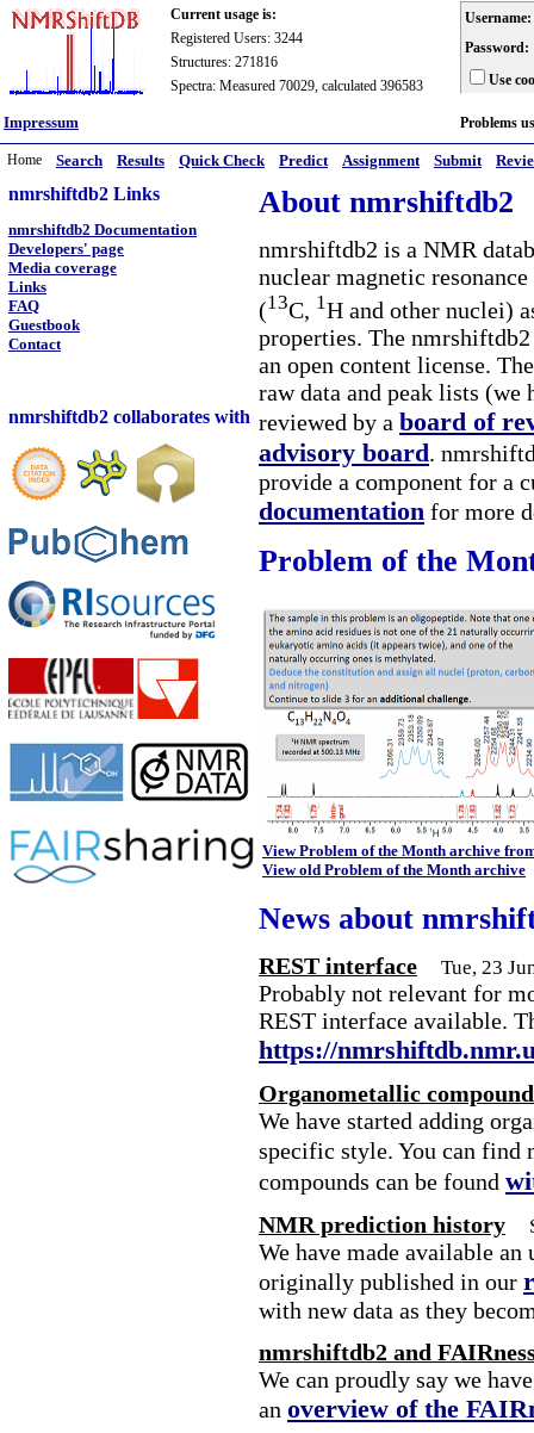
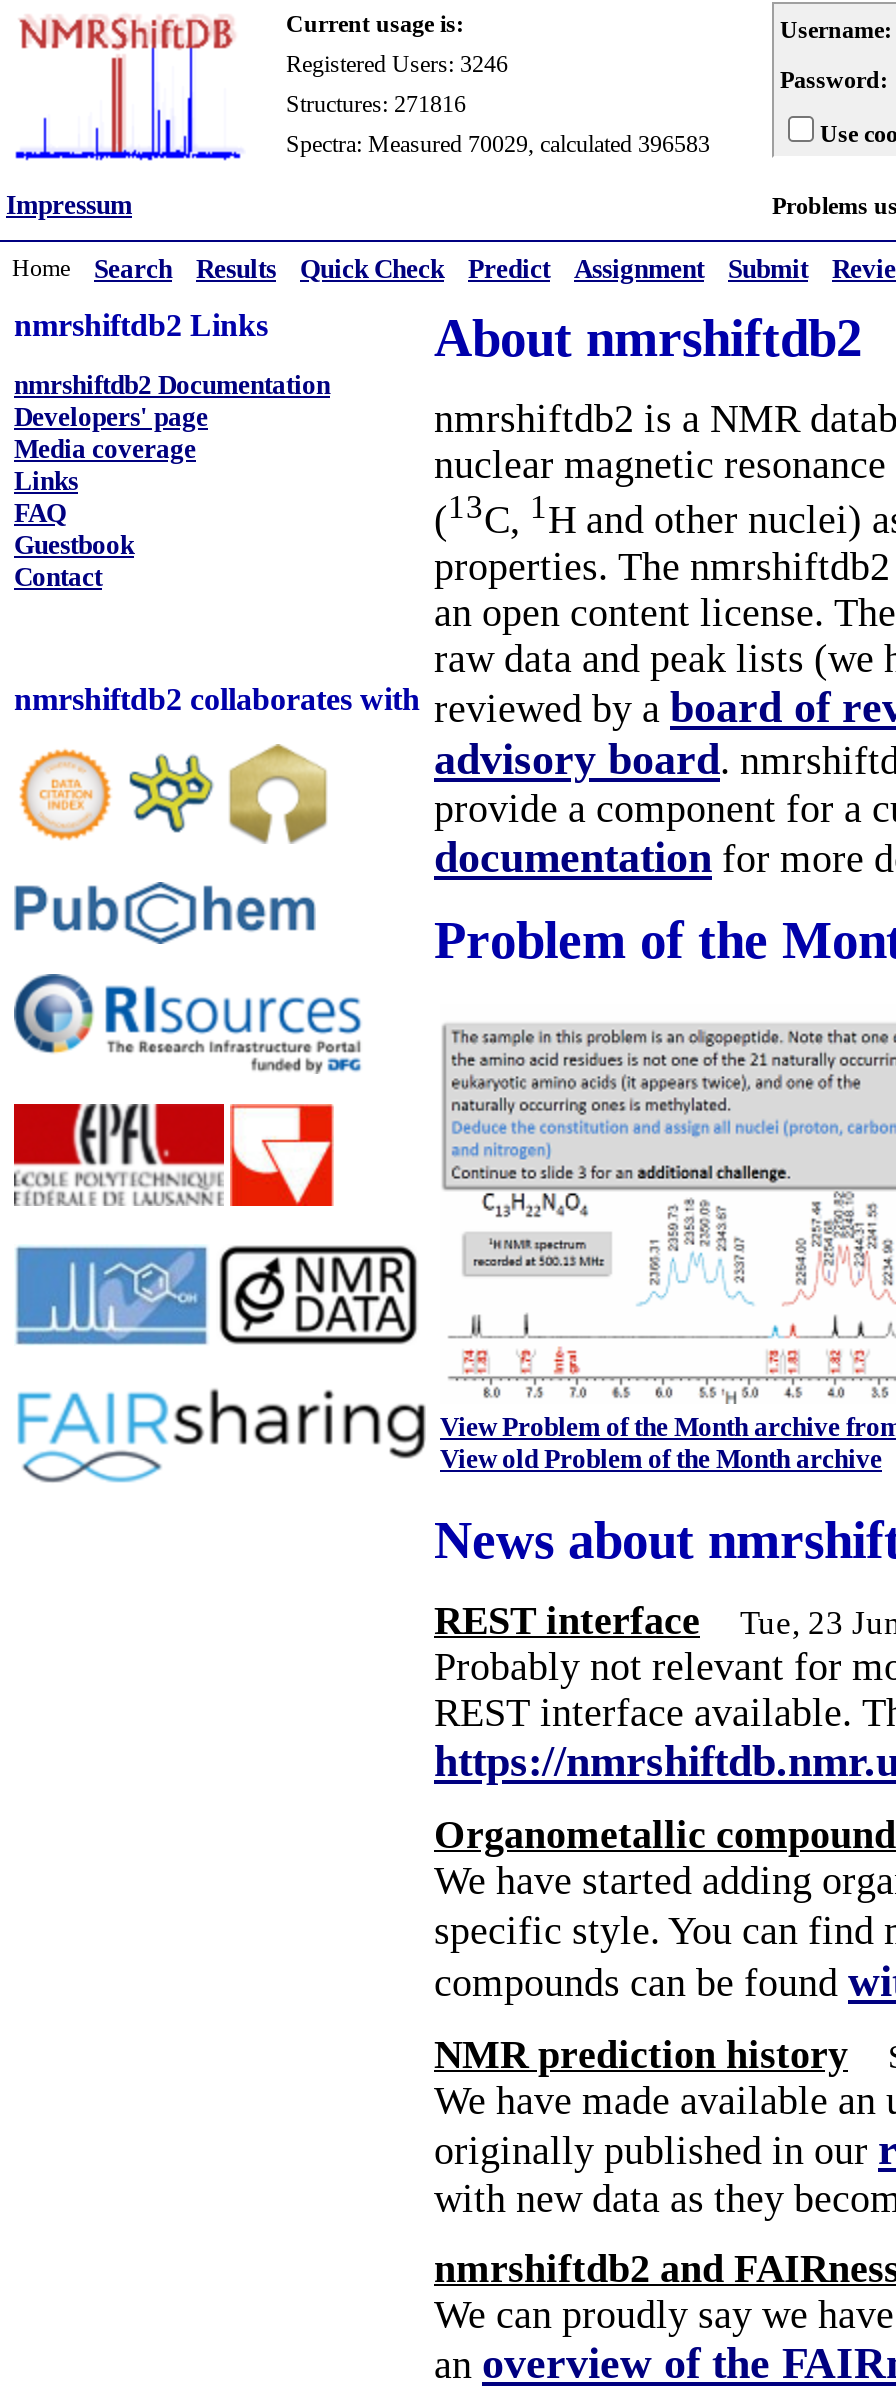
[170,30,303,46] Registered Users: 3244 -> [286,50,508,78] Registered Users: 3246

